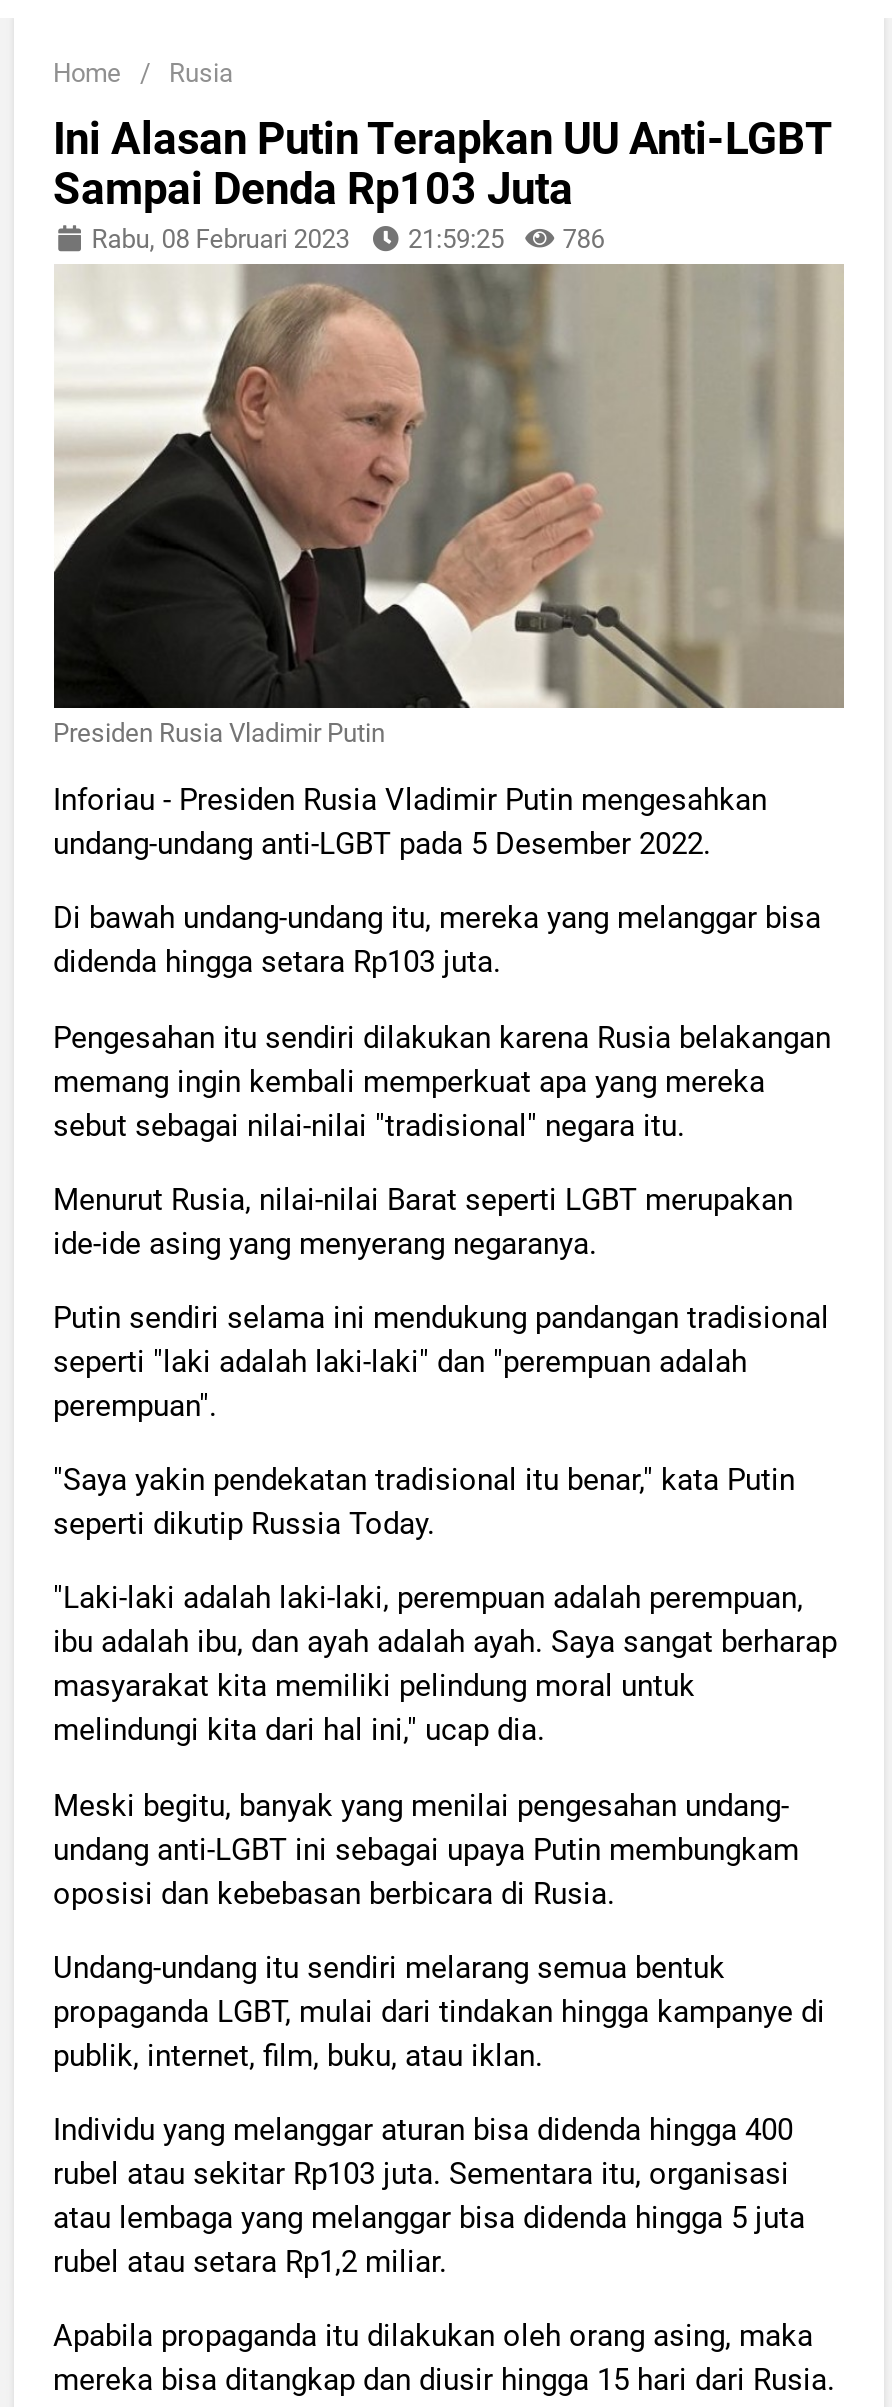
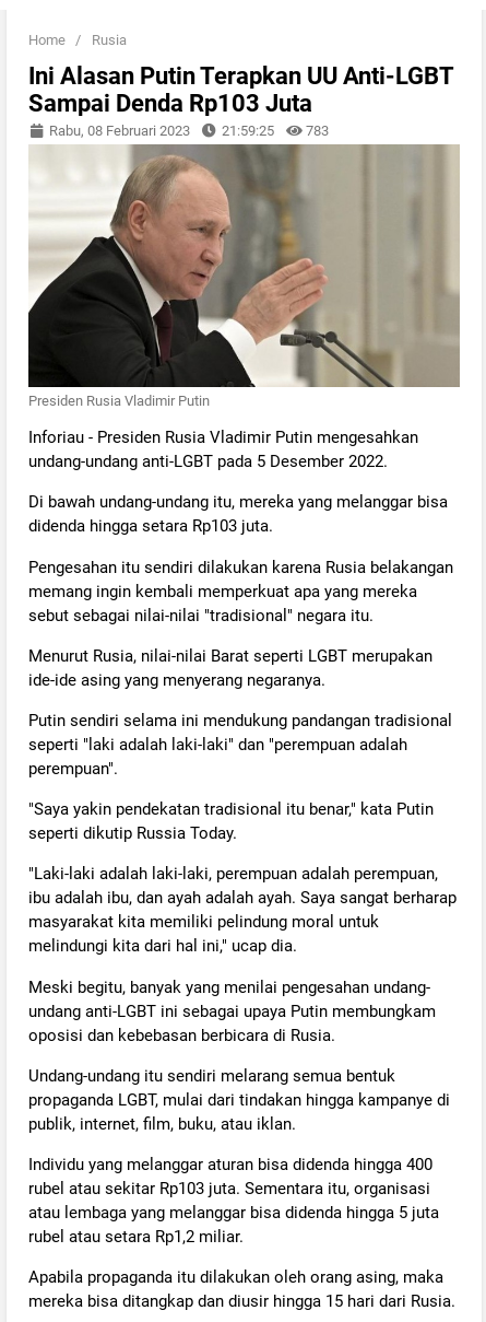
[86,223,604,253] Rabu, 08 Februari 2023 21:59:25 786 -> [46,122,329,138] Rabu, 08 Februari 2023 21:59:25 783

